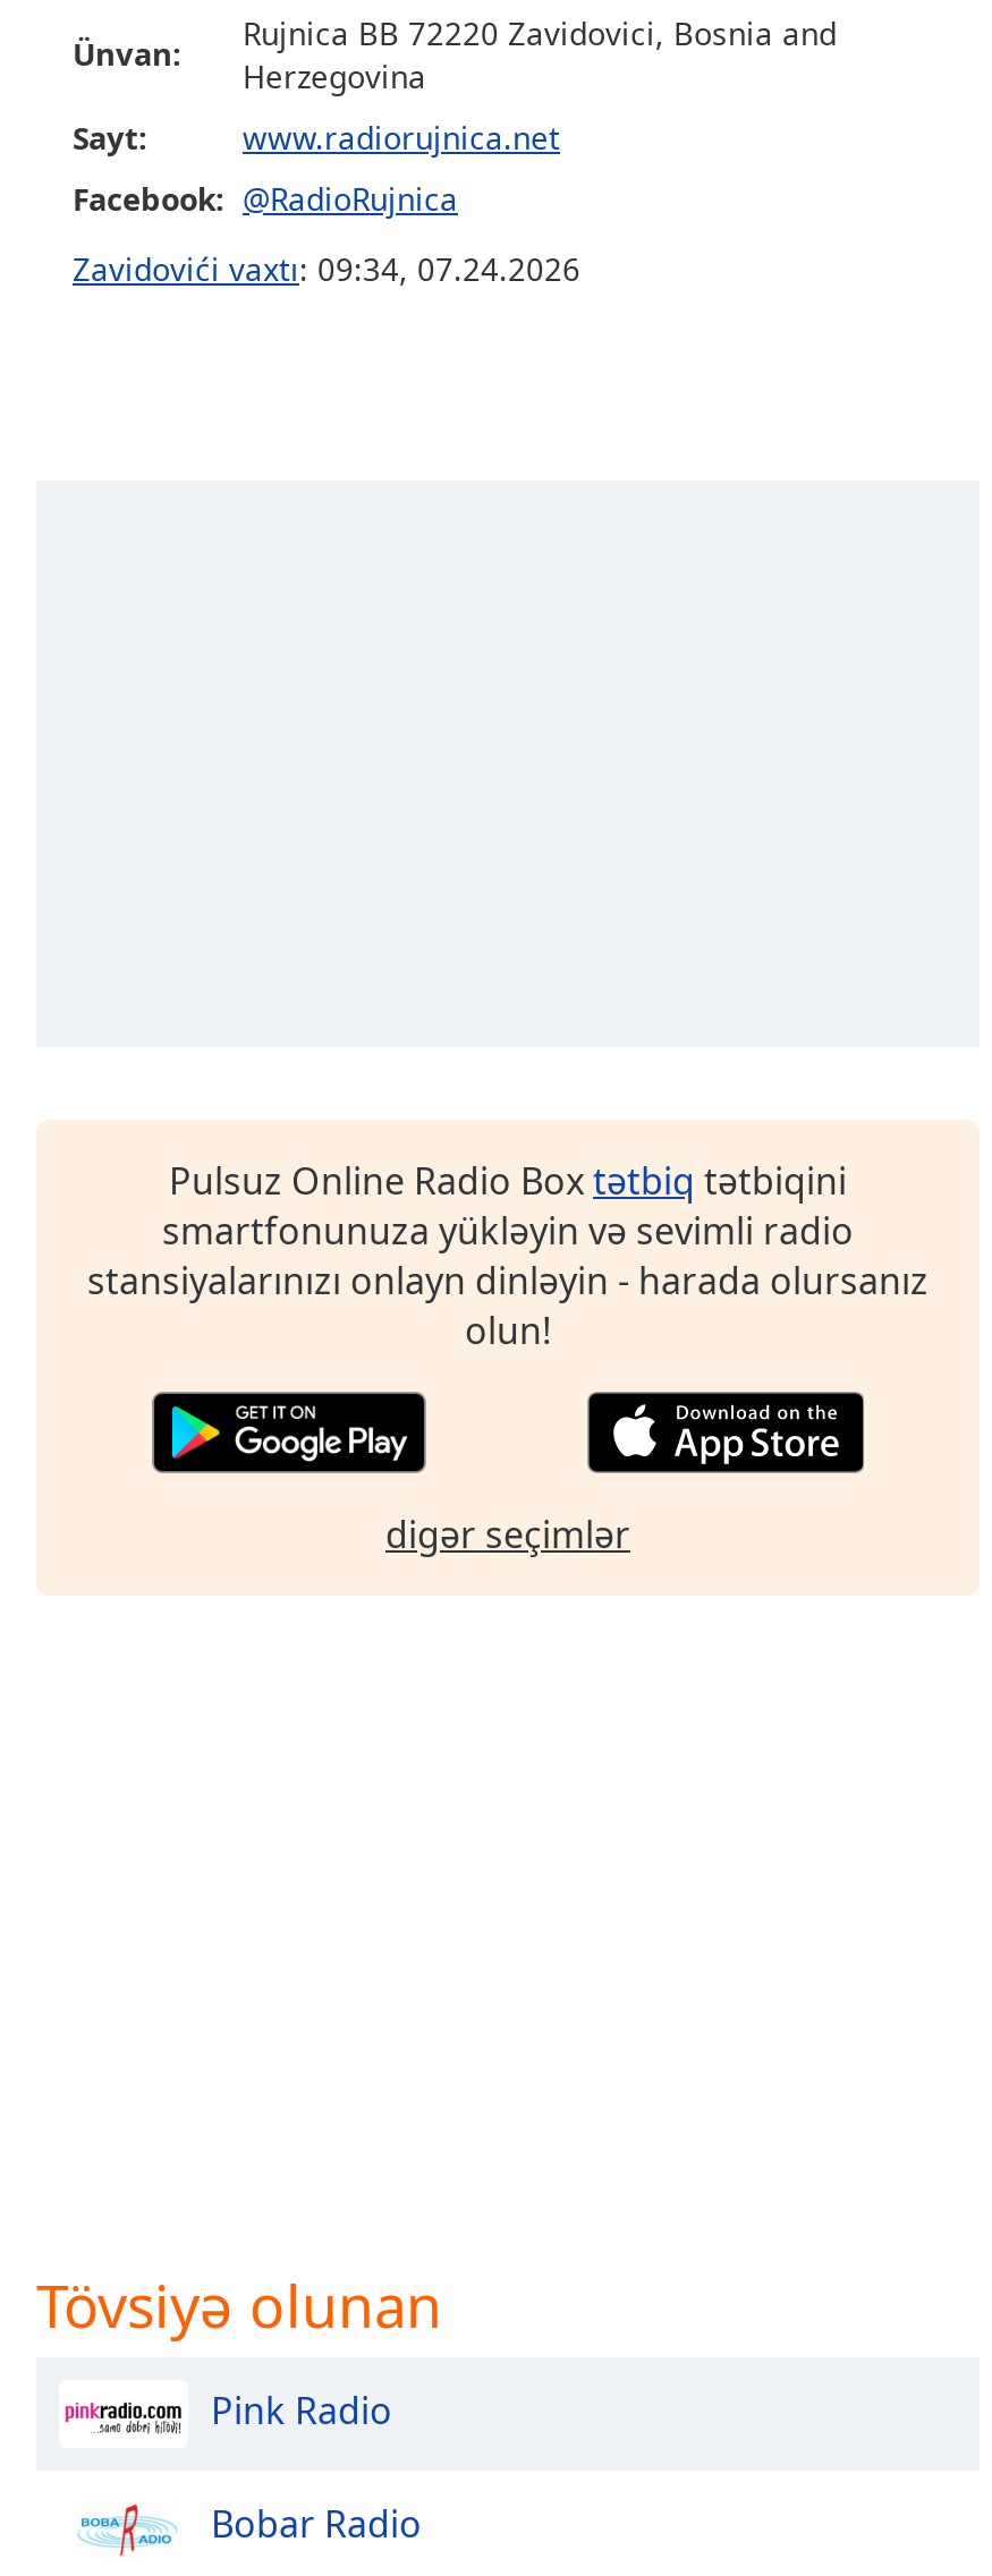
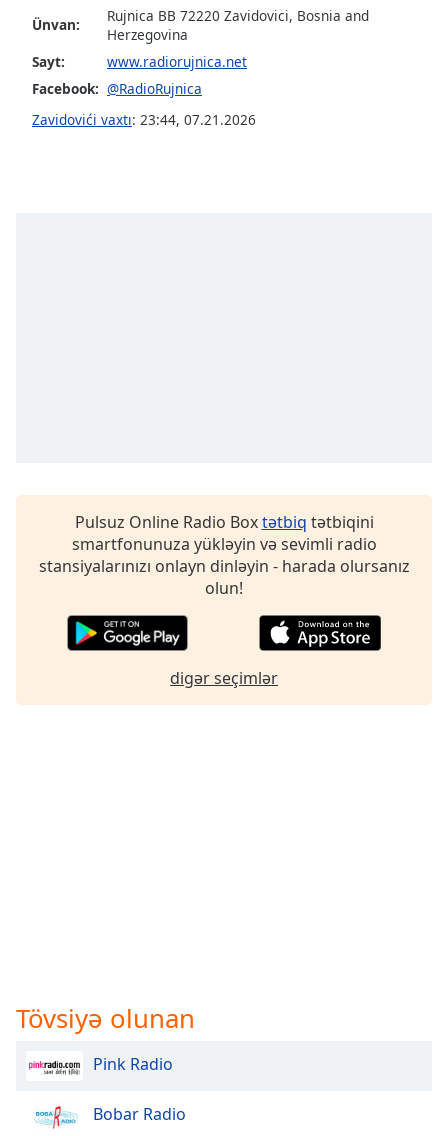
[73,247,580,290] Zavidovići vaxtı: 09:34, 07.24.2026 -> [32,110,256,129] Zavidovići vaxtı: 23:44, 07.21.2026

